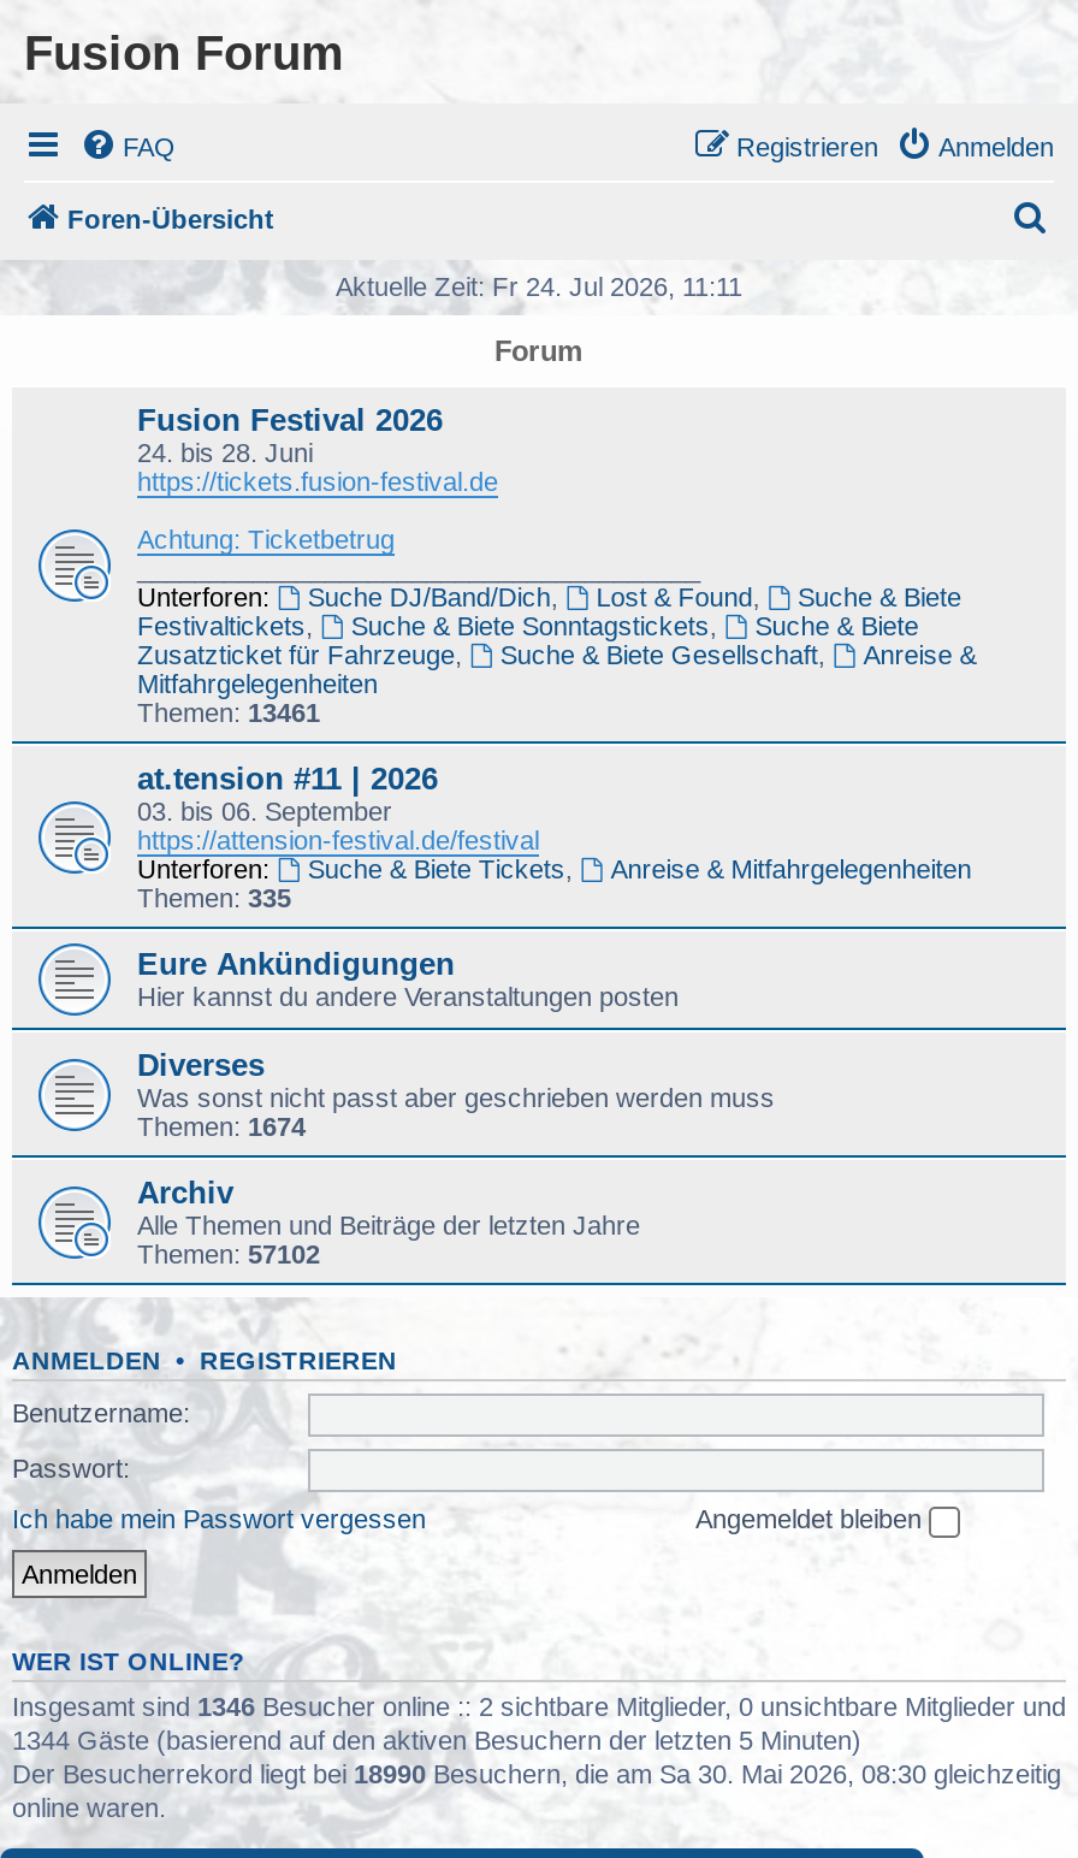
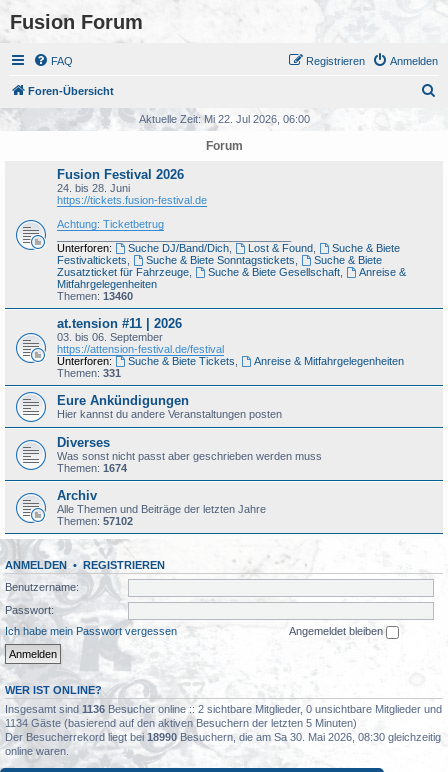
[336,272,742,301] Aktuelle Zeit: Fr 24. Jul 2026, 11:11 -> [138,113,309,125] Aktuelle Zeit: Mi 22. Jul 2026, 06:00
[137,698,320,727] Themen: 13461 -> [57,290,133,302] Themen: 13460
[137,883,291,912] Themen: 335 -> [57,367,121,379] Themen: 331
[12,1691,1066,1720] Insgesamt sind 1346 Besucher online :: 2 sichtbare Mitglieder, 0 unsichtbare Mitglieder und -> [5,703,442,715] Insgesamt sind 1136 Besucher online :: 2 sichtbare Mitglieder, 0 unsichtbare Mitglieder und
[12,1725,861,1754] 1344 Gäste (basierend auf den aktiven Besuchern der letzten 5 Minuten) -> [5,717,357,729] 1134 Gäste (basierend auf den aktiven Besuchern der letzten 5 Minuten)

